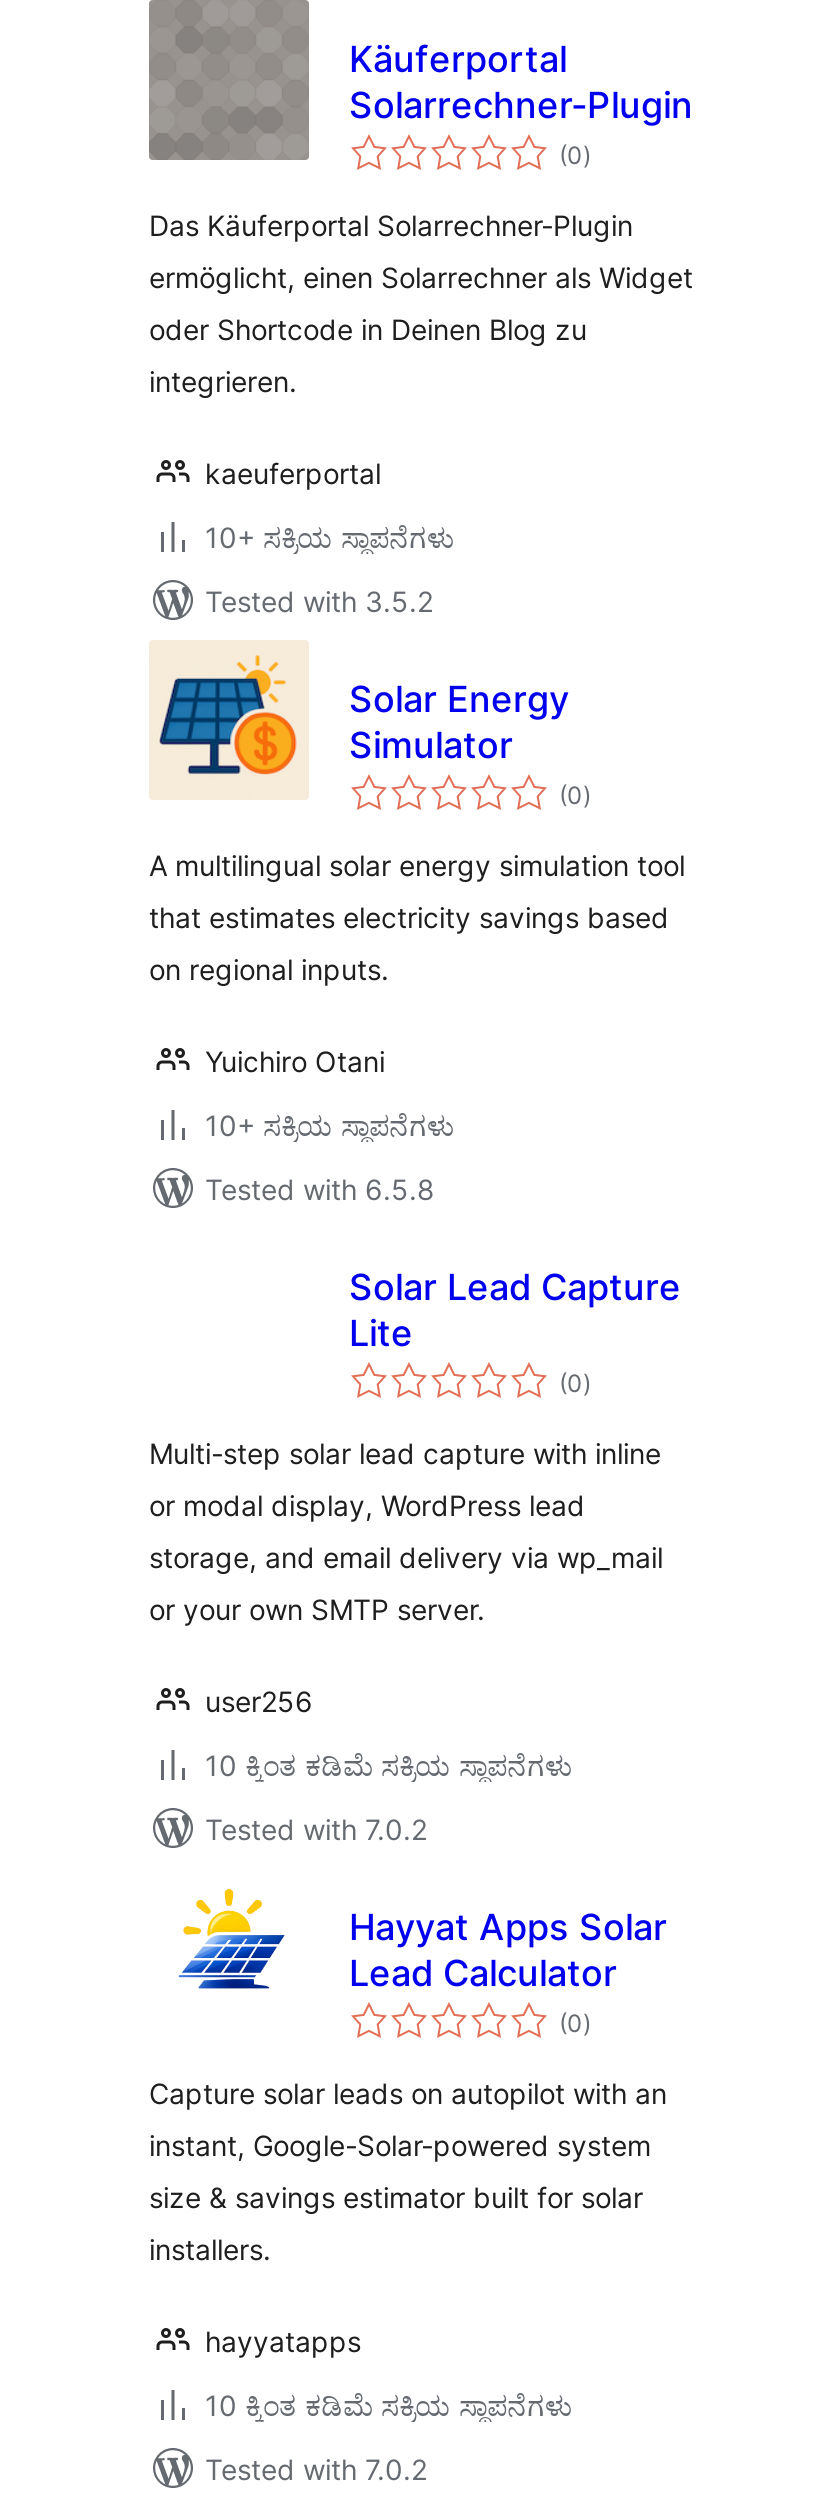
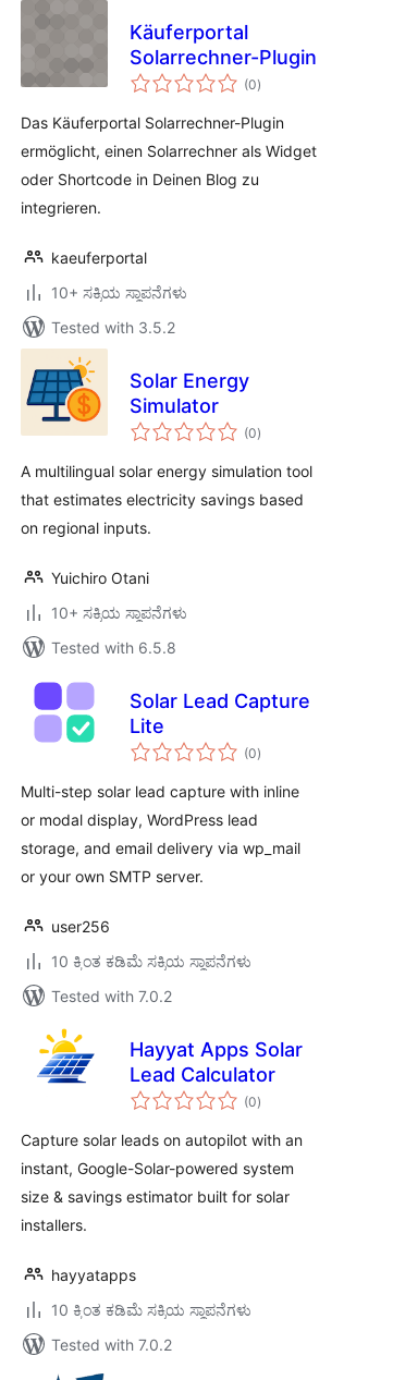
none -> [33,681,96,744] [image]

